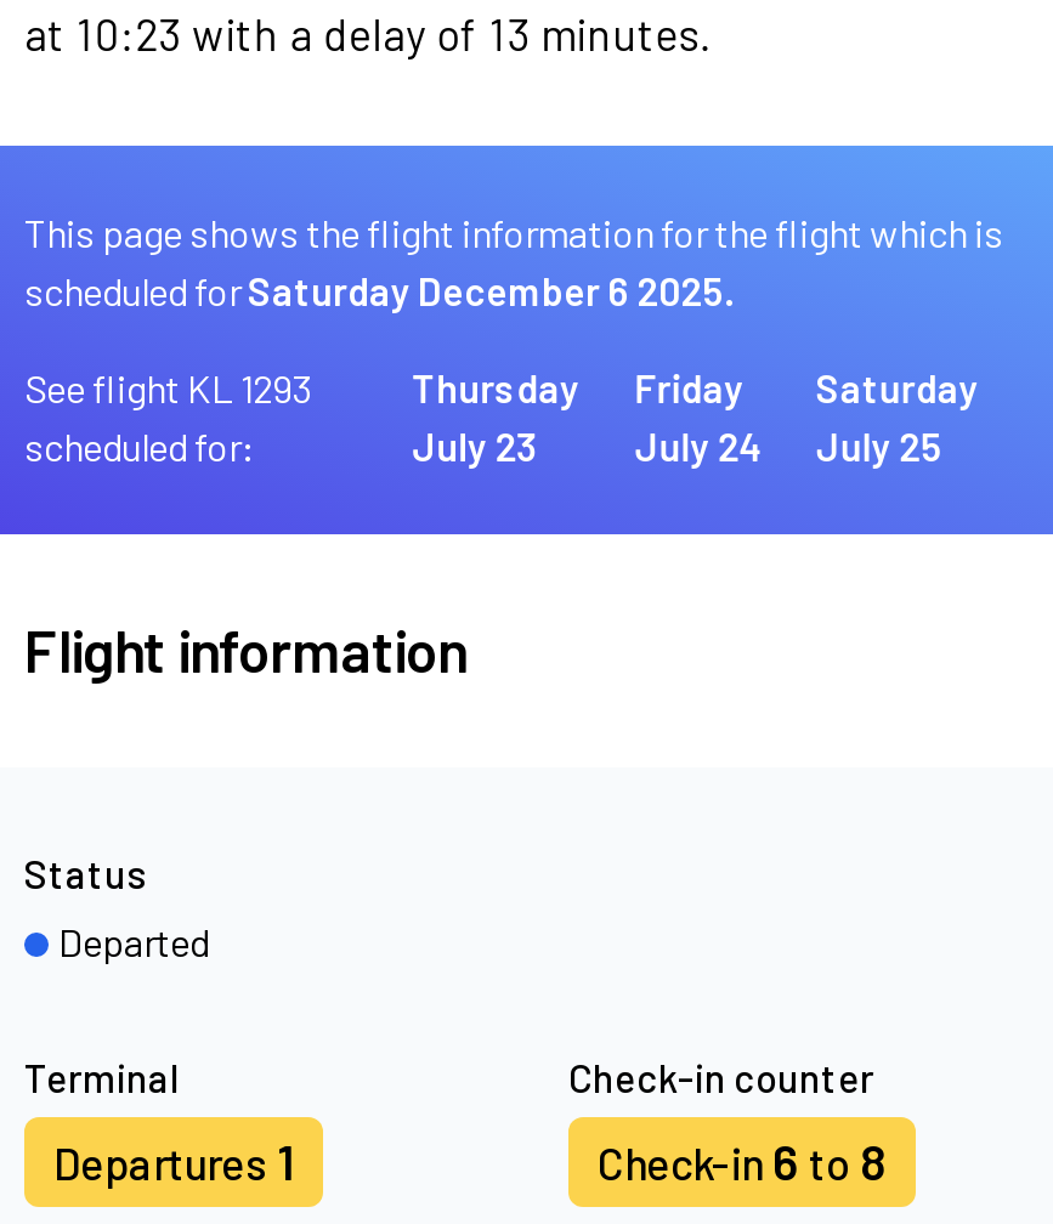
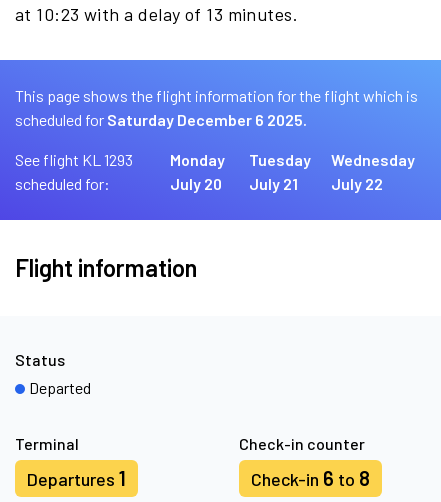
[412,364,580,469] Thursday | July 23 -> [170,150,225,193] Monday | July 20
[634,364,763,469] Friday | July 24 -> [249,150,311,193] Tuesday | July 21
[816,364,979,469] Saturday | July 25 -> [331,150,415,193] Wednesday | July 22

